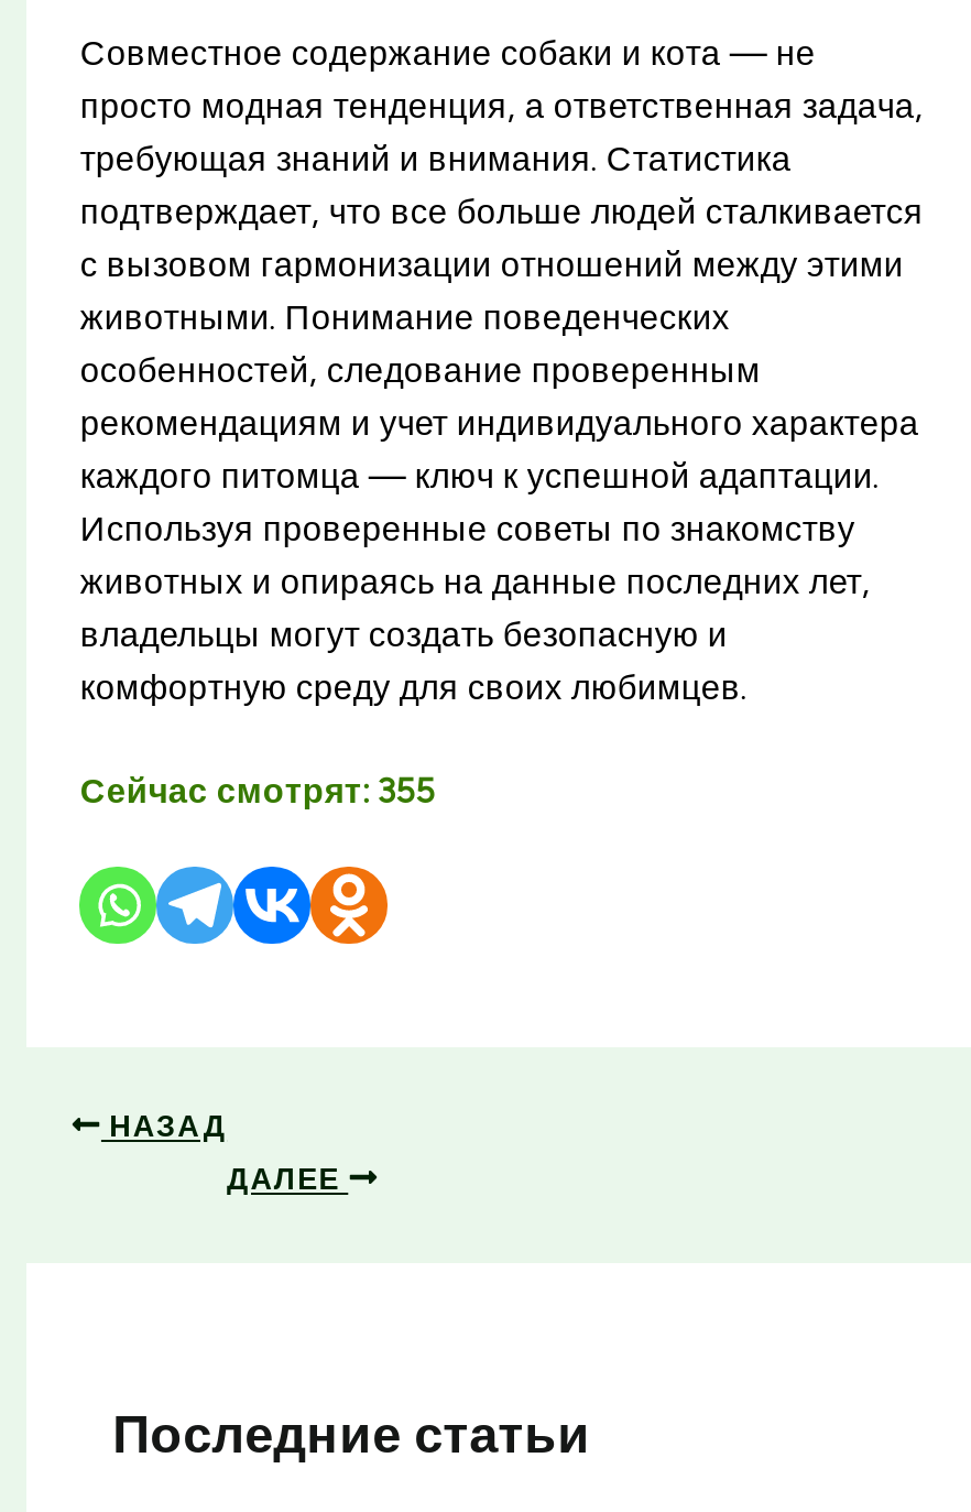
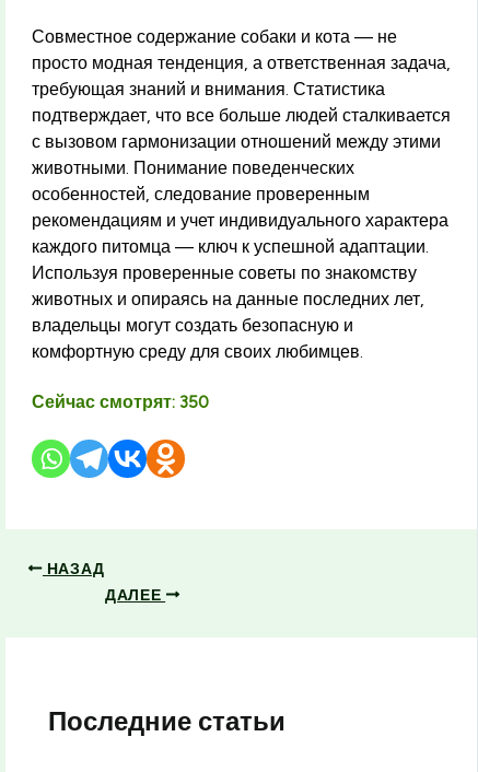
[80,769,435,811] Сейчас смотрят: 355 -> [32,391,209,412] Сейчас смотрят: 350

